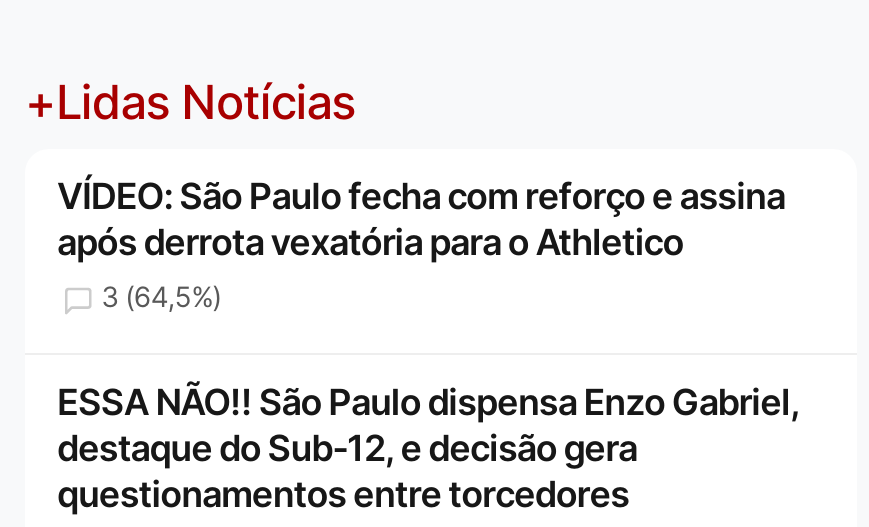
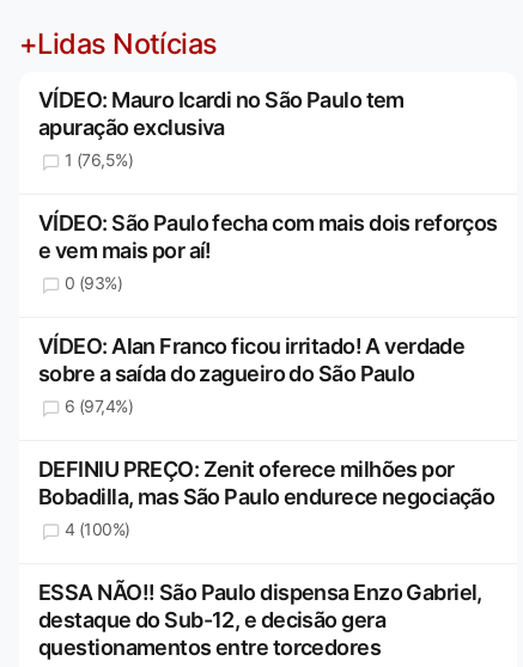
[57,176,785,314] VÍDEO: São Paulo fecha com reforço e assina | após derrota vexatória para o Athletico | 3 (64,5%) -> [38,88,498,540] VÍDEO: Mauro Icardi no São Paulo tem | apuração exclusiva | 1 (76,5%) | VÍDEO: São Paulo fecha com mais dois reforços | e vem mais por aí! | 0 (93%) | VÍDEO: Alan Franco ficou irritado! A verdade | sobre a saída do zagueiro do São Paulo | 6 (97,4%) | DEFINIU PREÇO: Zenit oferece milhões por | Bobadilla, mas São Paulo endurece negociação | 4 (100%)

